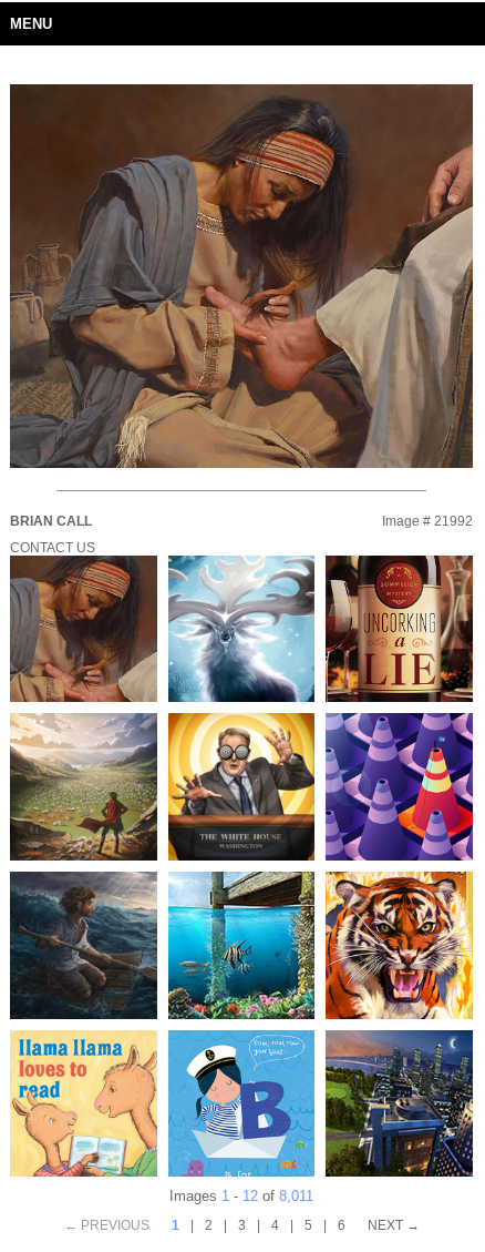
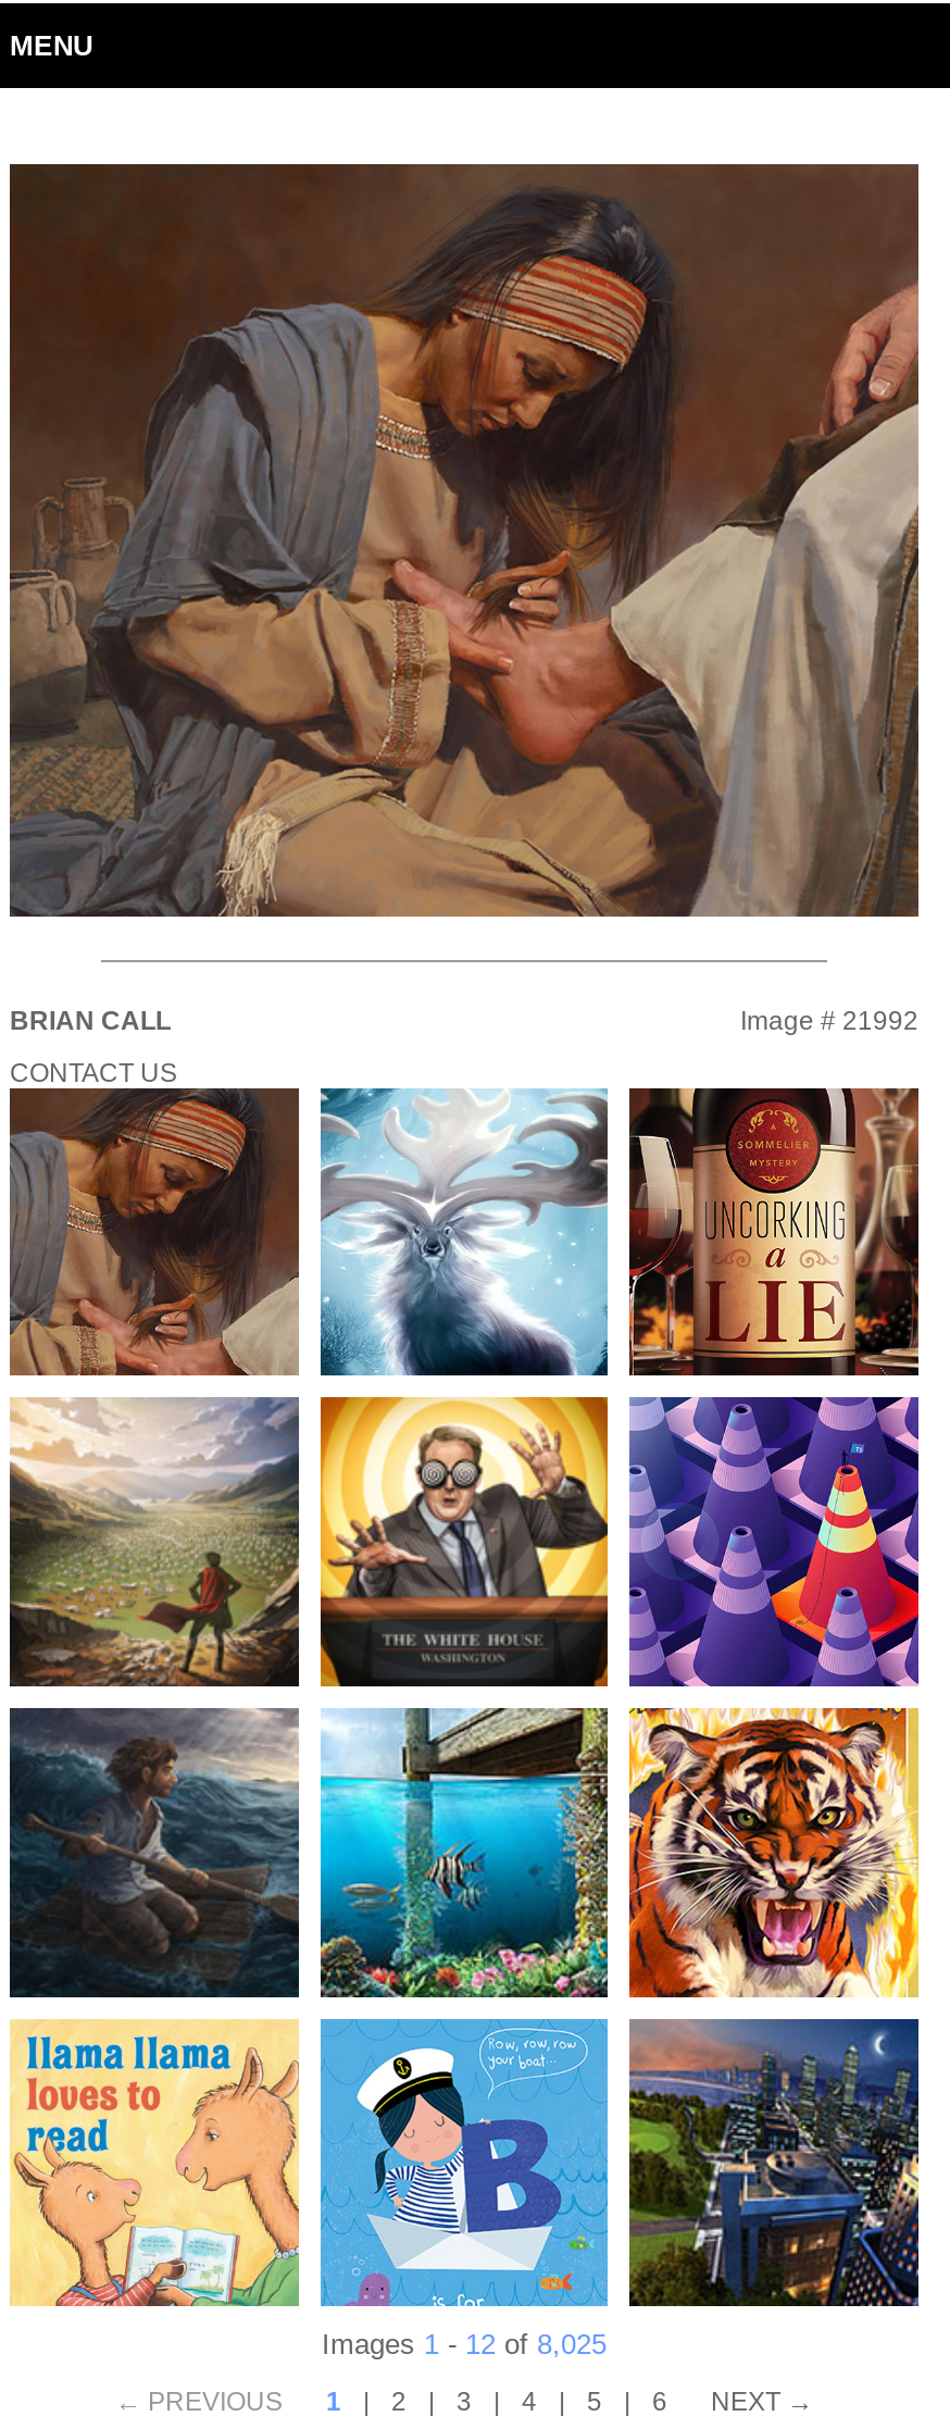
[169,1188,313,1205] Images 1 - 12 of 8,011 -> [322,2329,607,2361] Images 1 - 12 of 8,025

